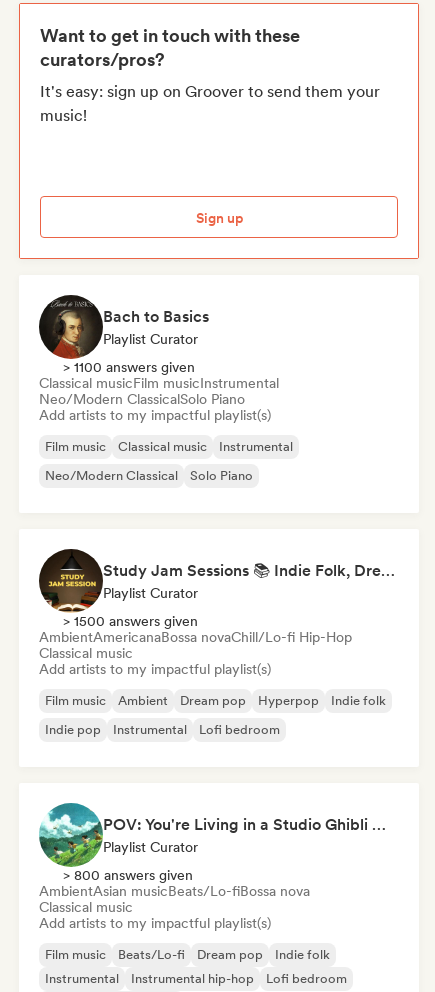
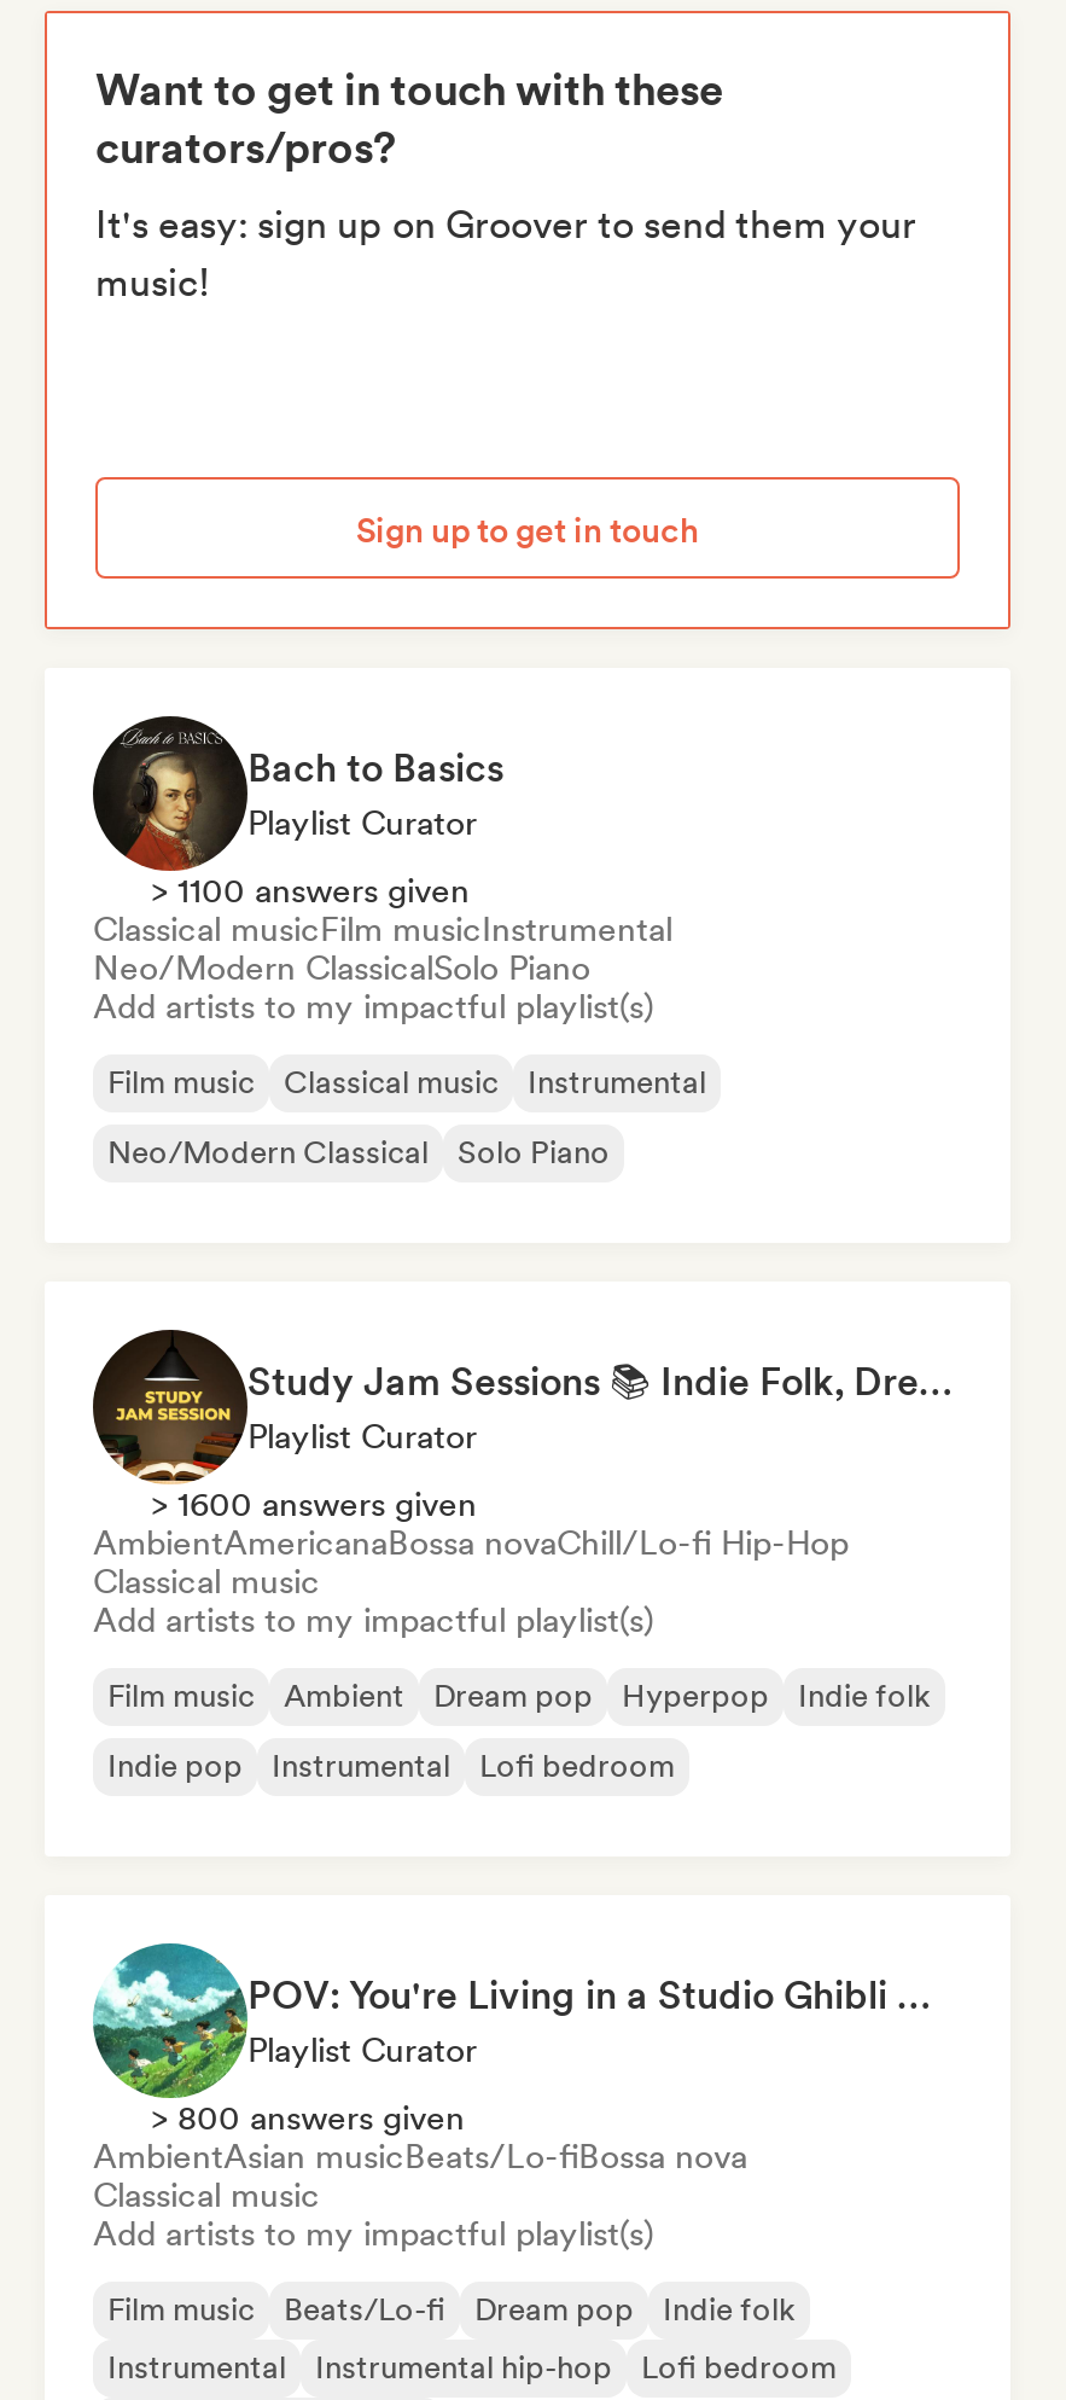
[195,209,242,225] Sign up -> [356,510,699,548] Sign up to get in touch
[63,613,198,629] > 1500 answers given -> [151,1484,477,1523] > 1600 answers given

